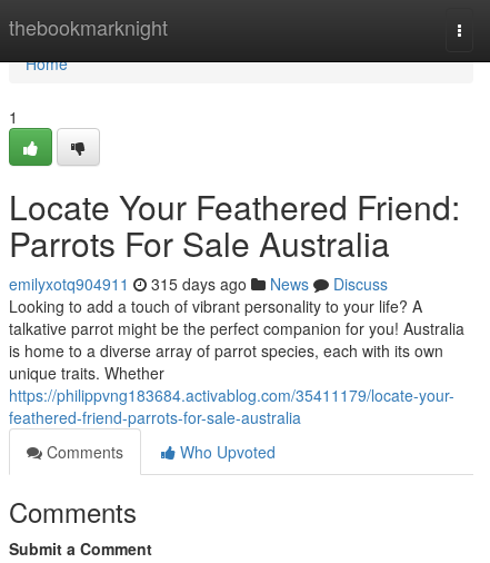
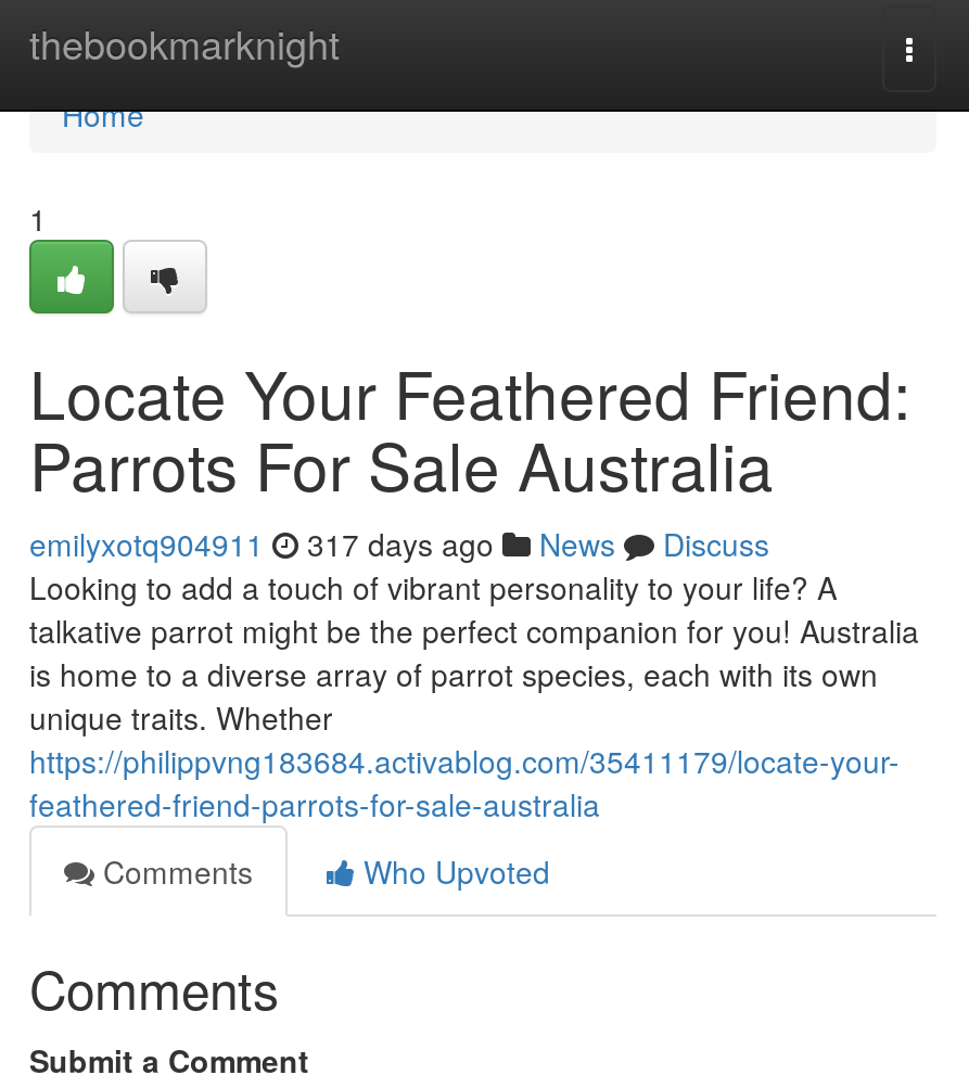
[9,273,388,295] emilyxotq904911 315 days ago News Discuss -> [29,522,769,565] emilyxotq904911 317 days ago News Discuss

